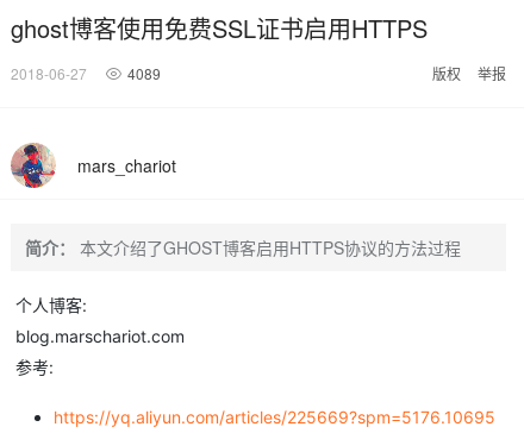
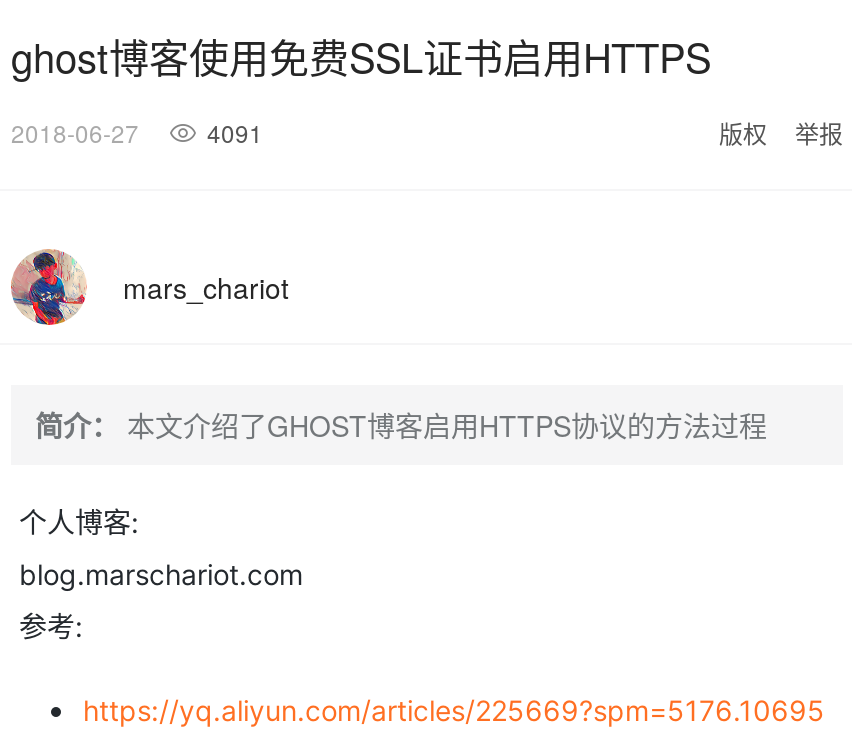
[11,63,161,83] 2018-06-27 4089 -> [11,115,263,149] 2018-06-27 4091

